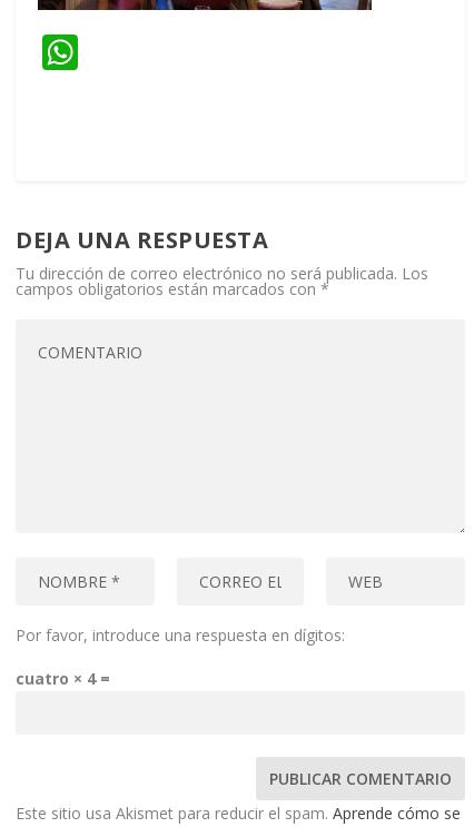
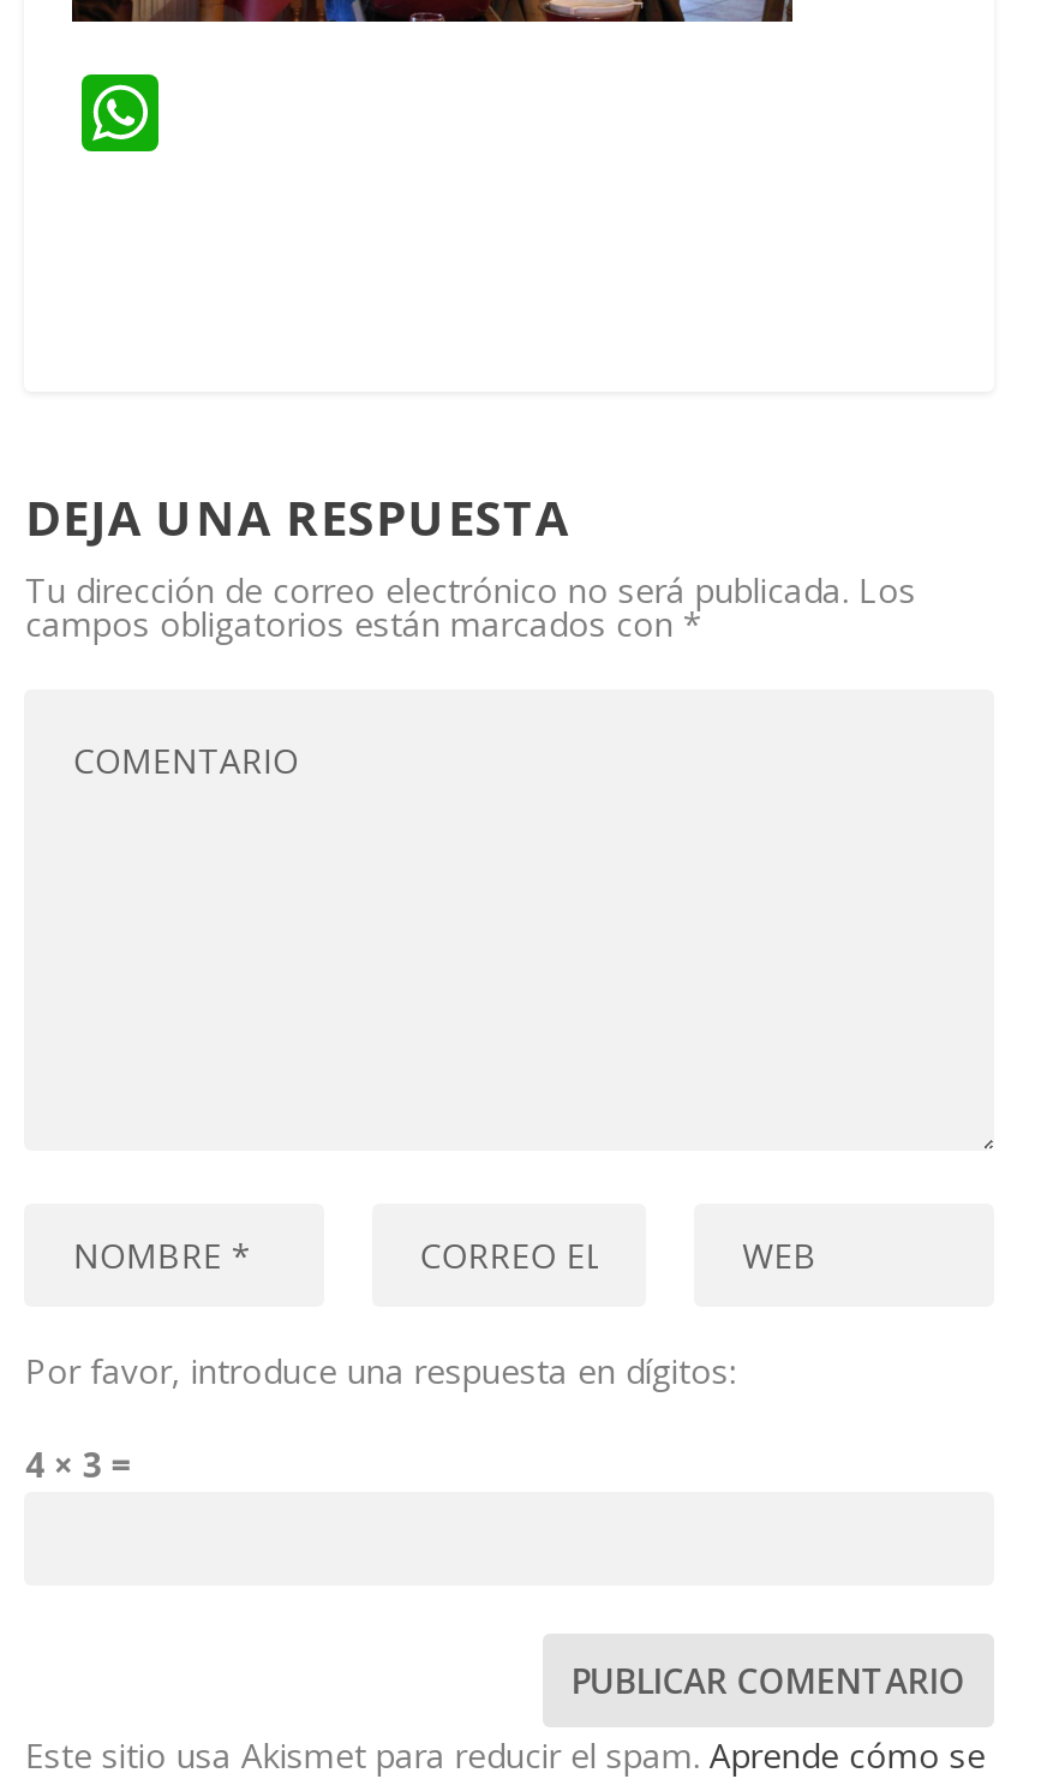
[16,668,111,689] cuatro × 4 = -> [25,1441,133,1487] 4 × 3 =

